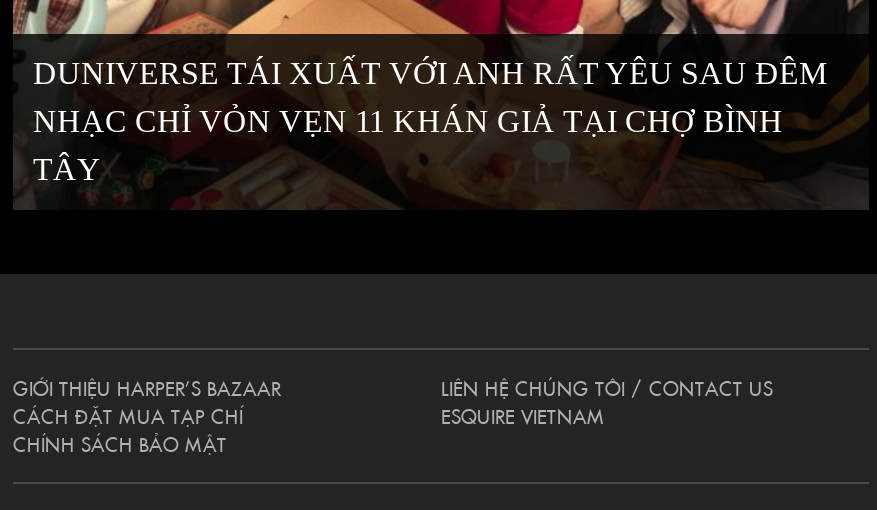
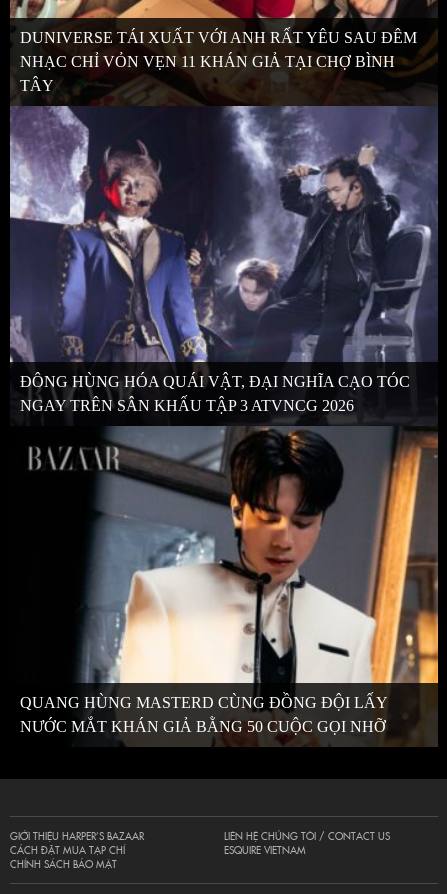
none -> [9,105,438,414] [image] | ĐÔNG HÙNG HÓA QUÁI VẬT, ĐẠI NGHĨA CẠO TÓC | NGAY TRÊN SÂN KHẤU TẬP 3 ATVNCG 2026
none -> [10,422,439,735] [image] | QUANG HÙNG MASTERD CÙNG ĐỒNG ĐỘI LẤY | NƯỚC MẮT KHÁN GIẢ BẰNG 50 CUỘC GỌI NHỠ

